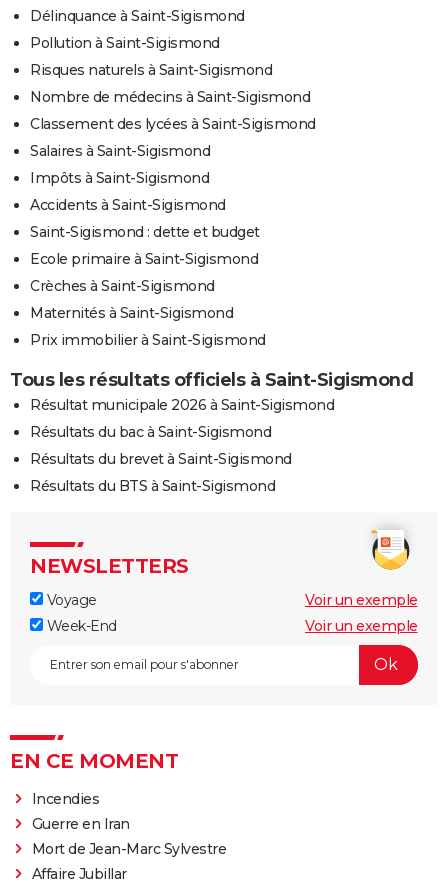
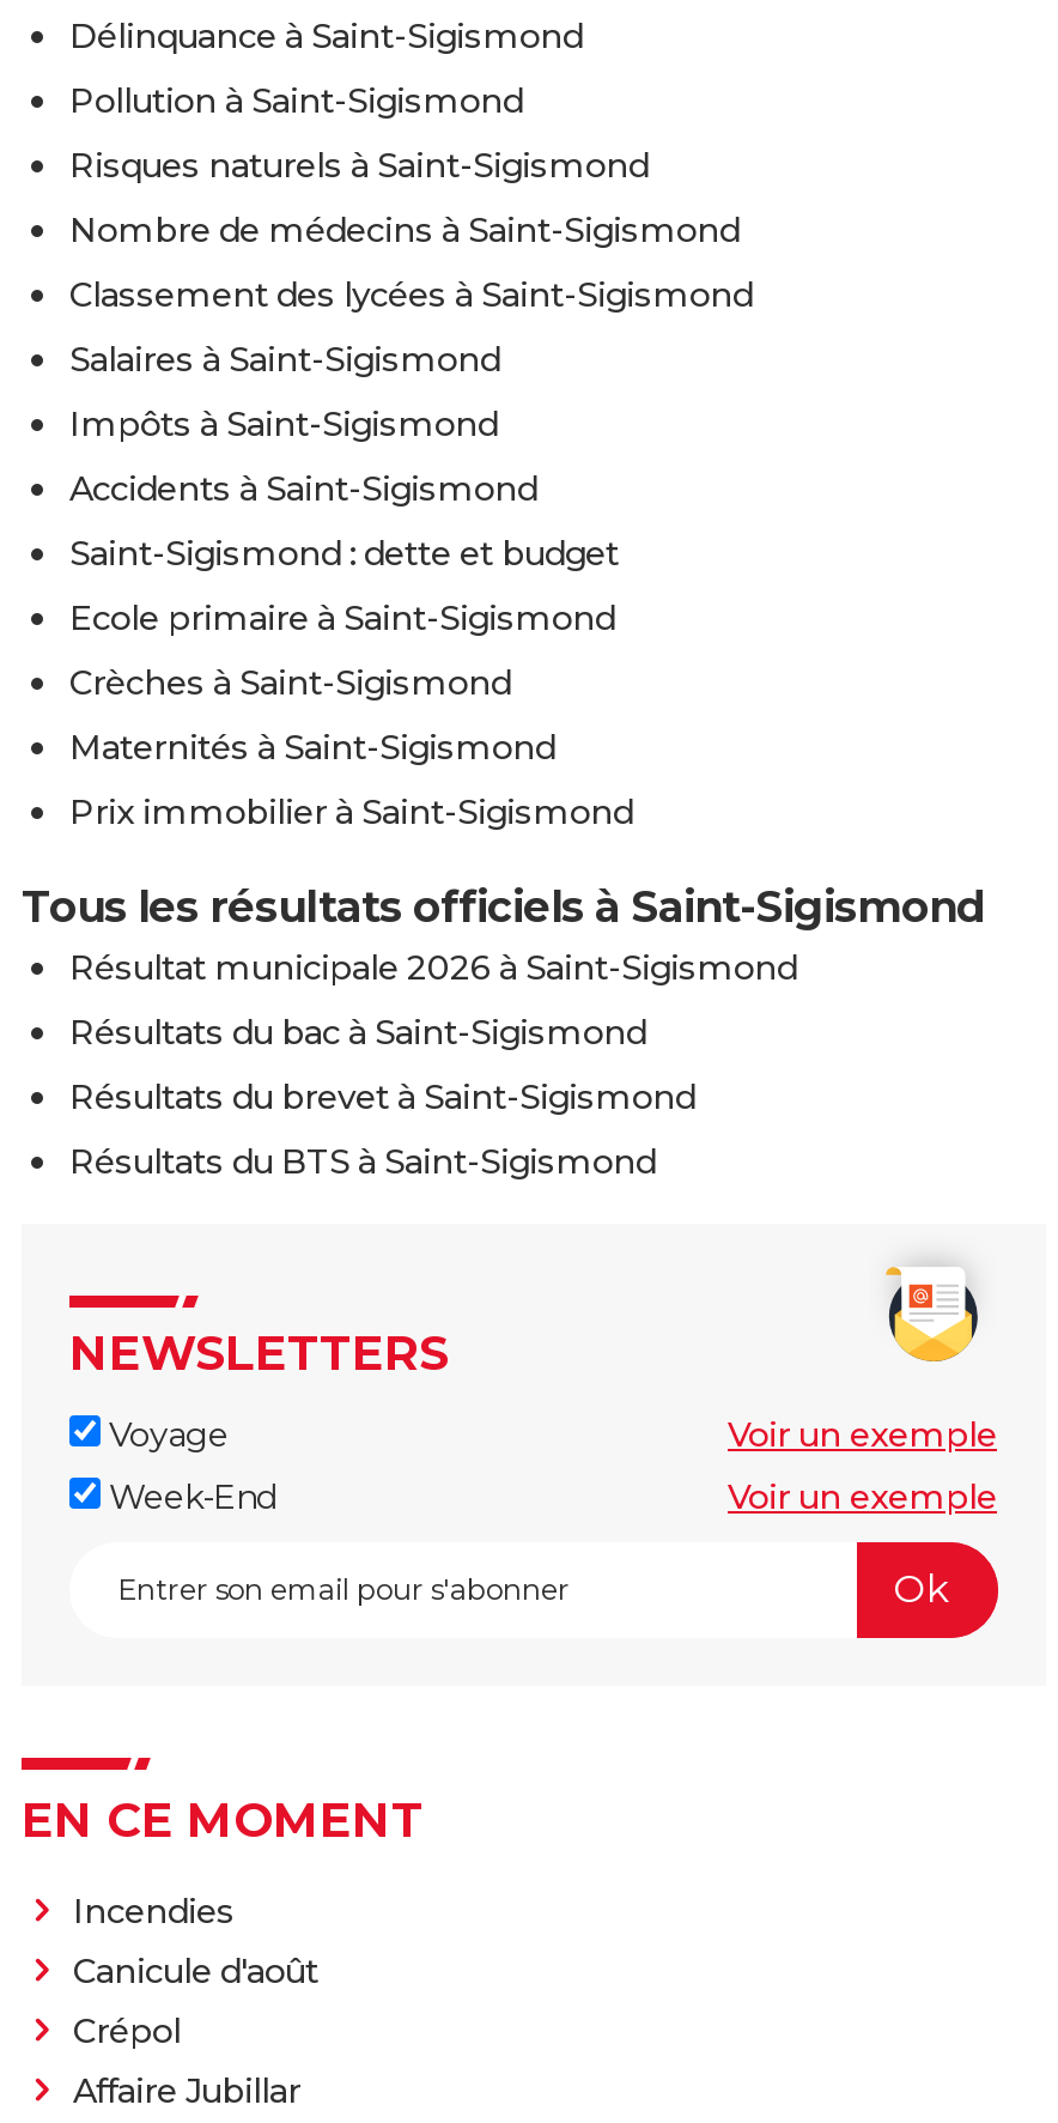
[31,815,226,858] Guerre en Iran | Mort de Jean-Marc Sylvestre -> [73,1949,318,2052] Canicule d'août | Crépol

